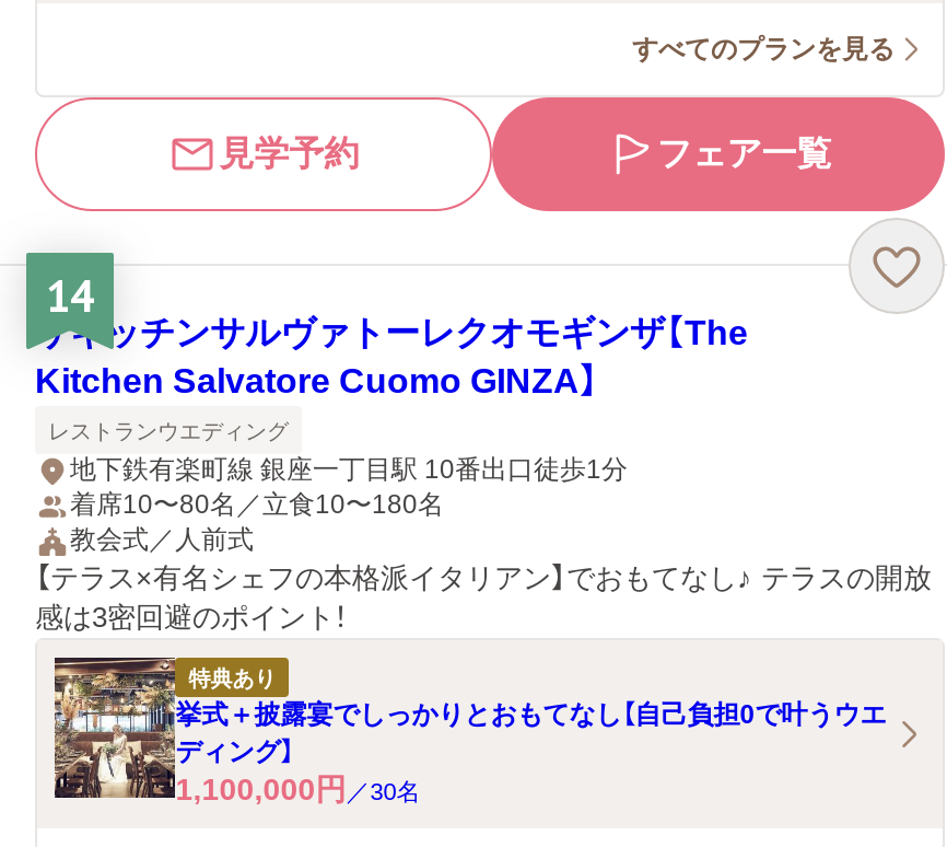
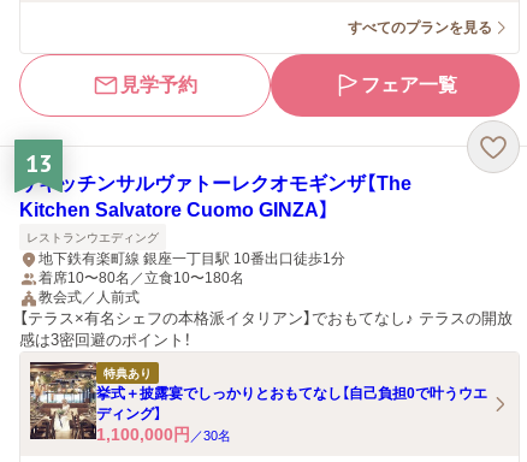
[46,268,94,325] 14 -> [25,148,52,179] 13

